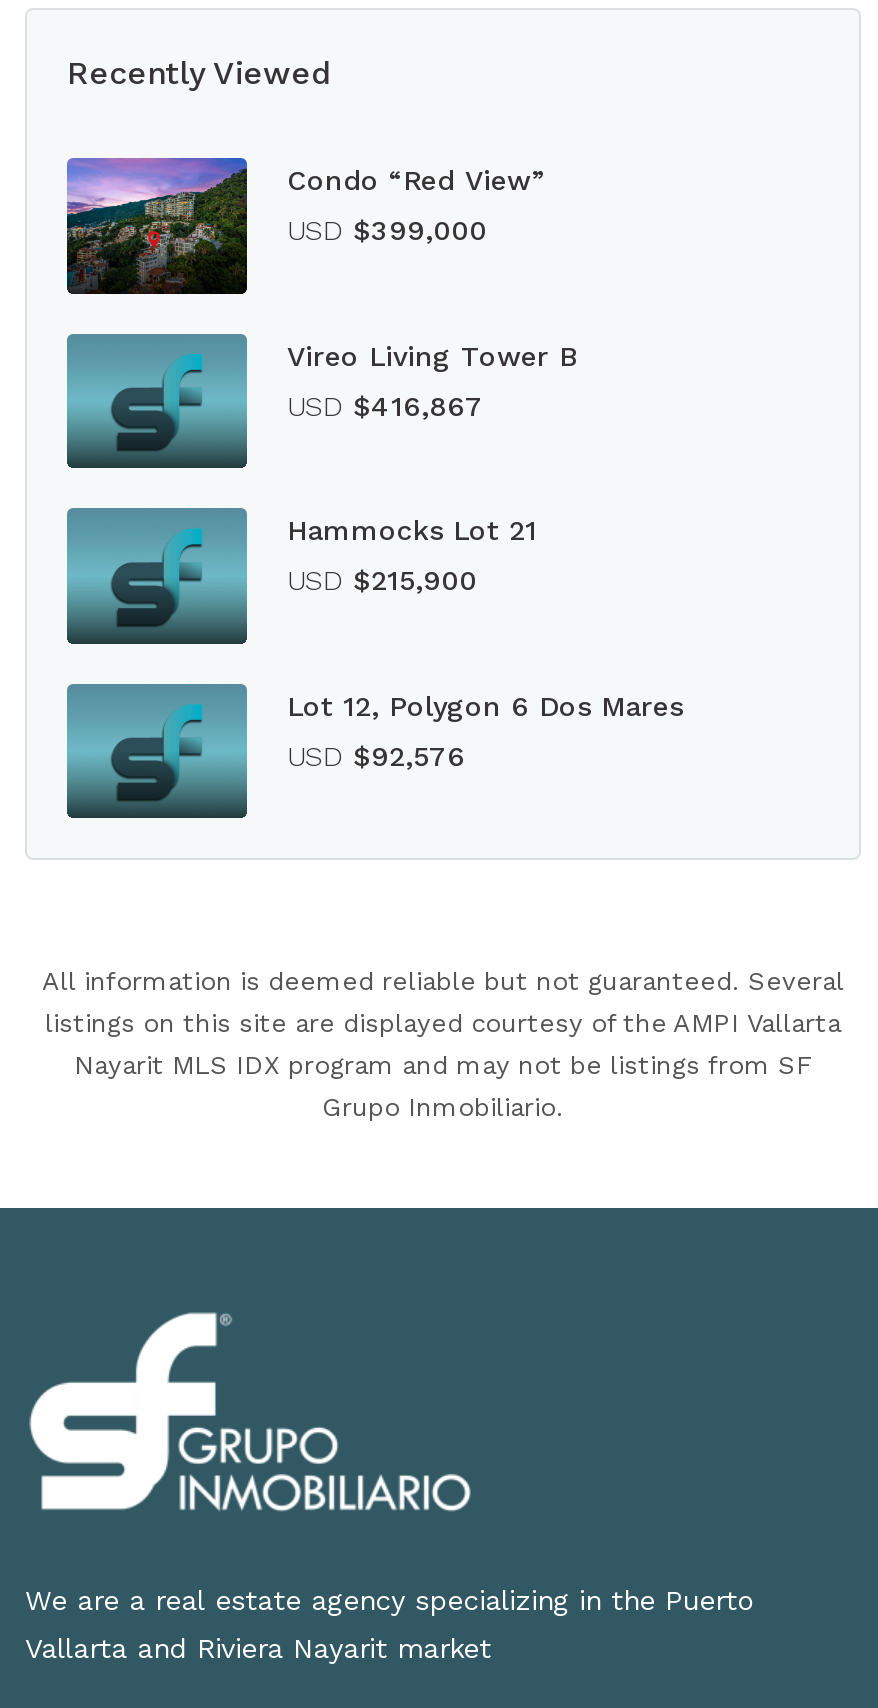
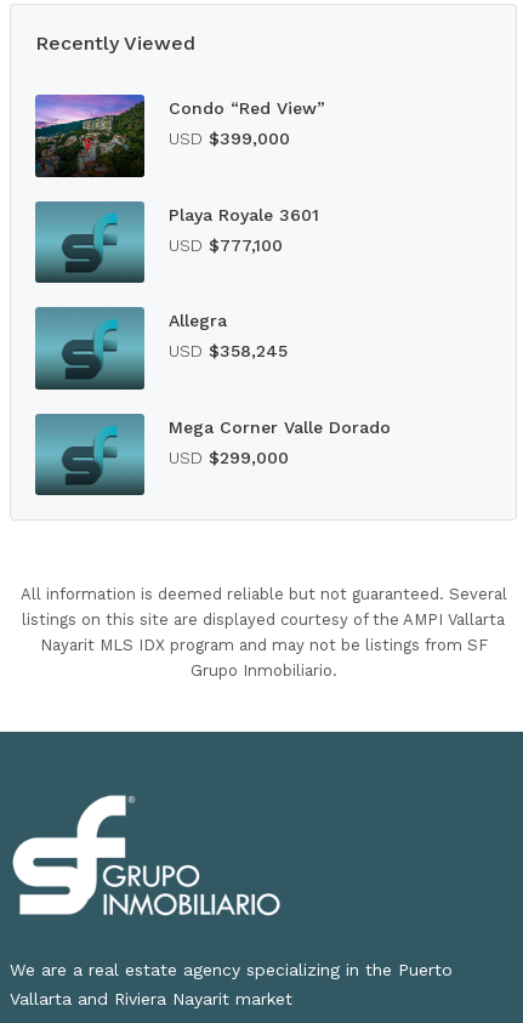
[287,339,577,371] Vireo Living Tower B -> [169,204,319,224] Playa Royale 3601
[287,389,483,421] USD $416,867 -> [169,235,283,254] USD $777,100
[287,514,537,546] Hammocks Lot 21 -> [169,311,227,330] Allegra
[287,564,477,596] USD $215,900 -> [169,341,288,360] USD $358,245
[287,689,683,721] Lot 12, Polygon 6 Dos Mares -> [169,417,391,436] Mega Corner Valle Dorado
[287,739,465,771] USD $92,576 -> [169,447,289,467] USD $299,000

